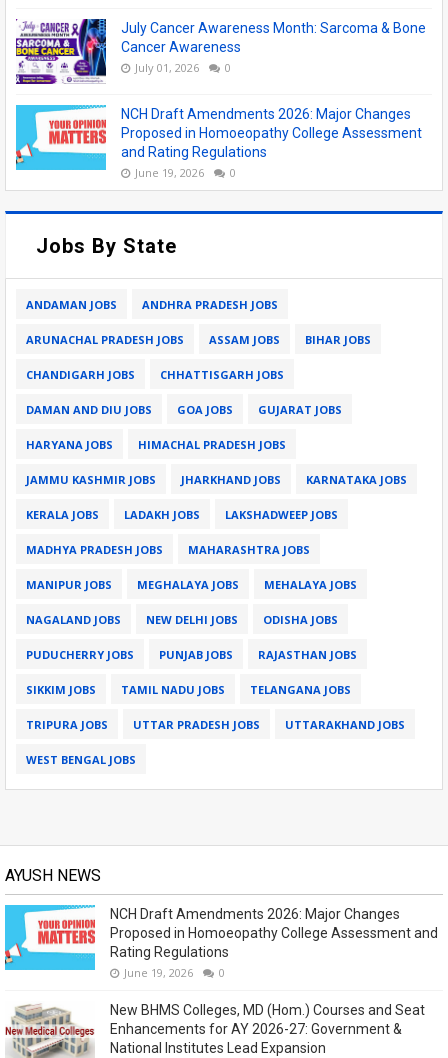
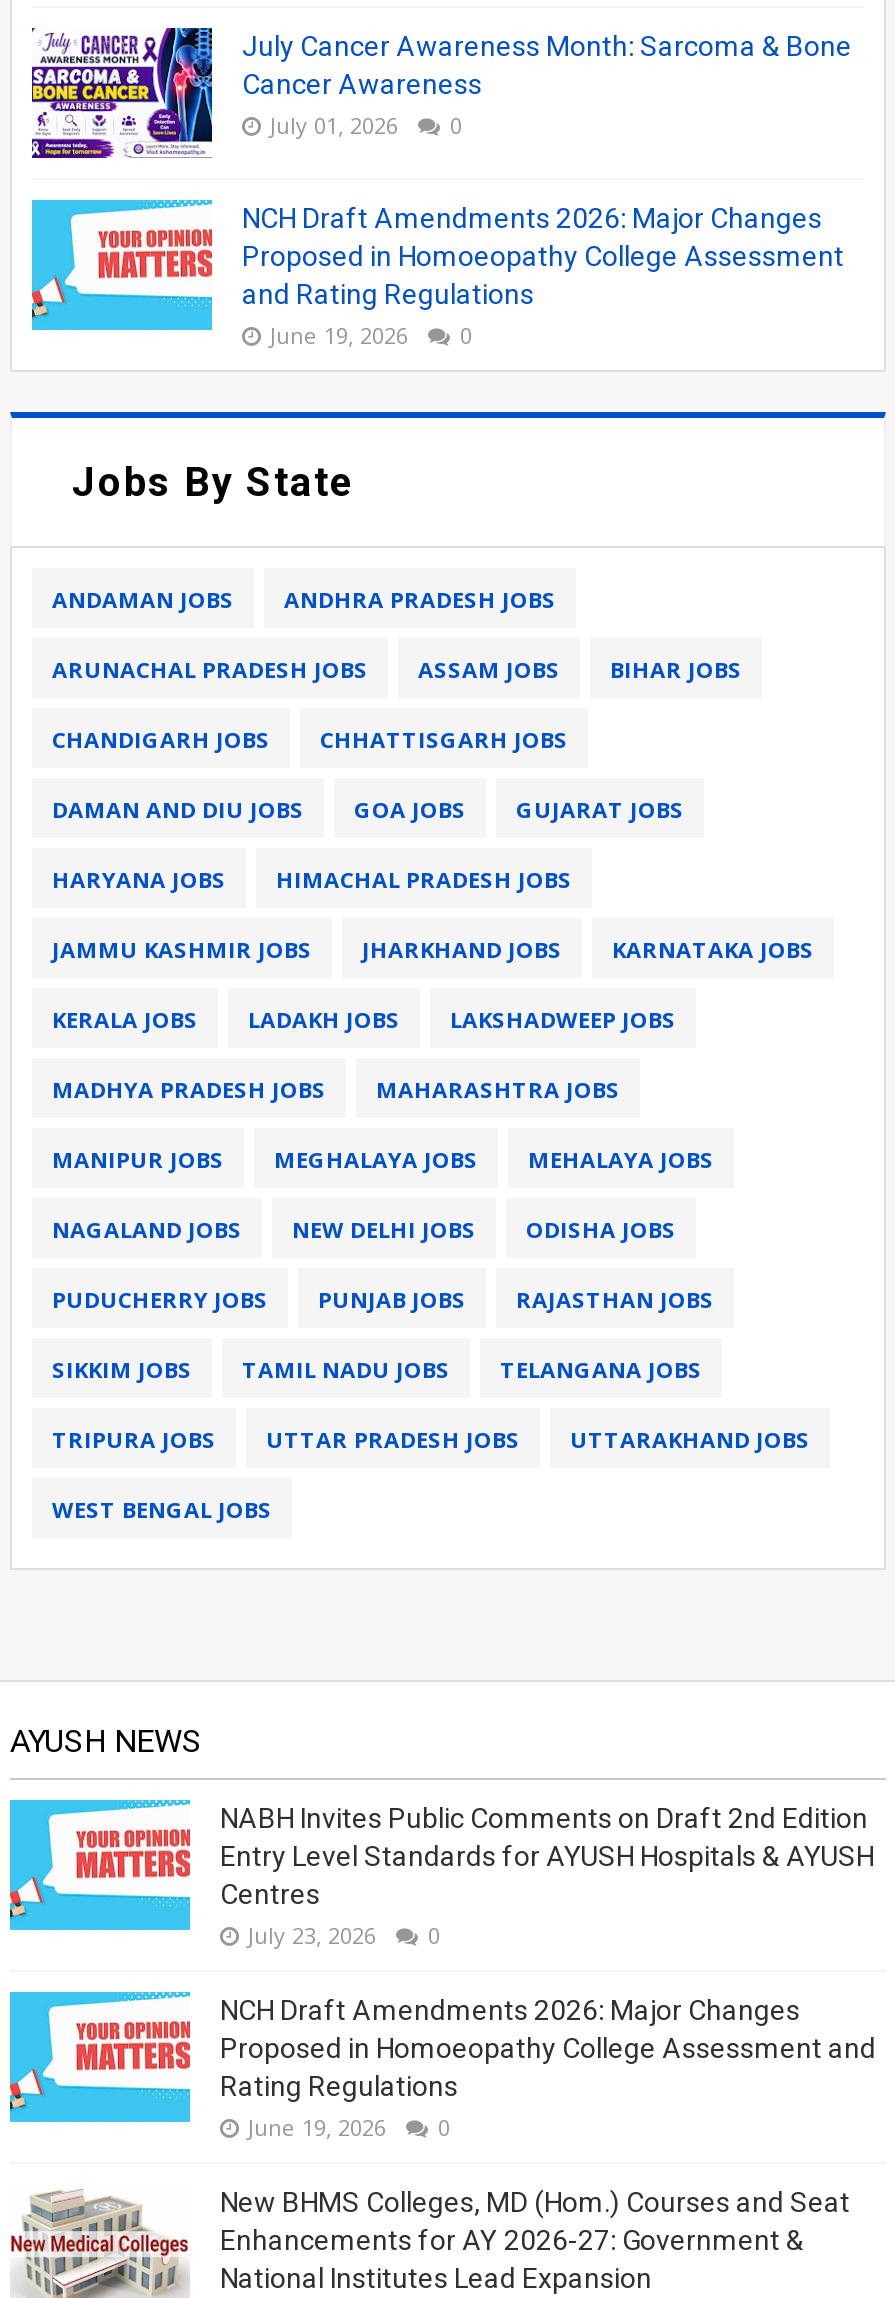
none -> [220,1801,874,1949] NABH Invites Public Comments on Draft 2nd Edition | Entry Level Standards for AYUSH Hospitals & AYUSH | Centres | July 23, 2026 | 0

